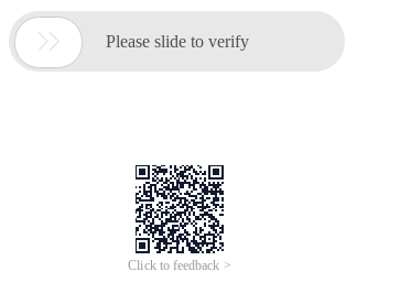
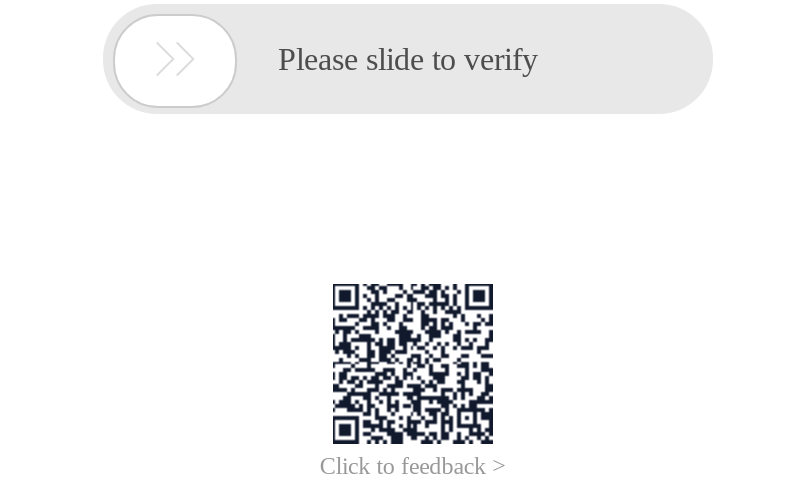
[136,164,225,254] [image] -> [331,282,495,446] [image]

